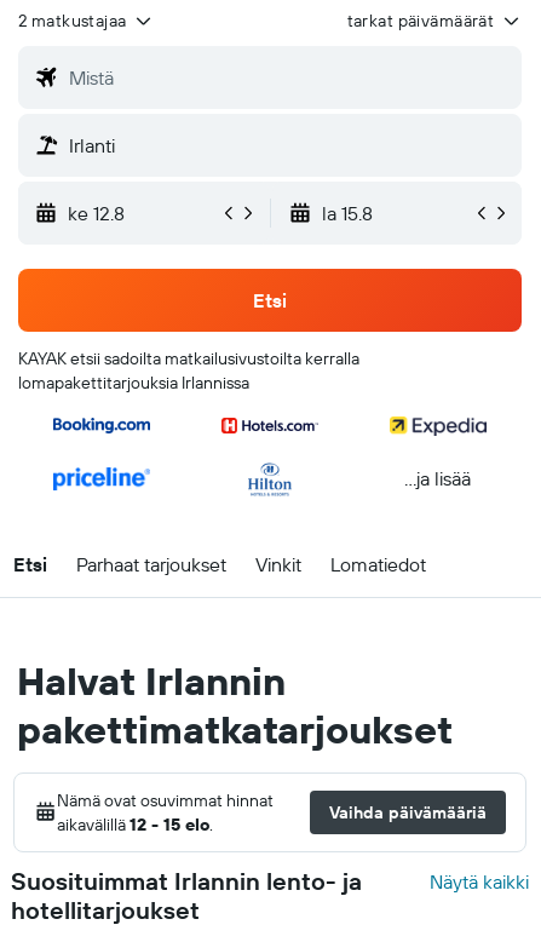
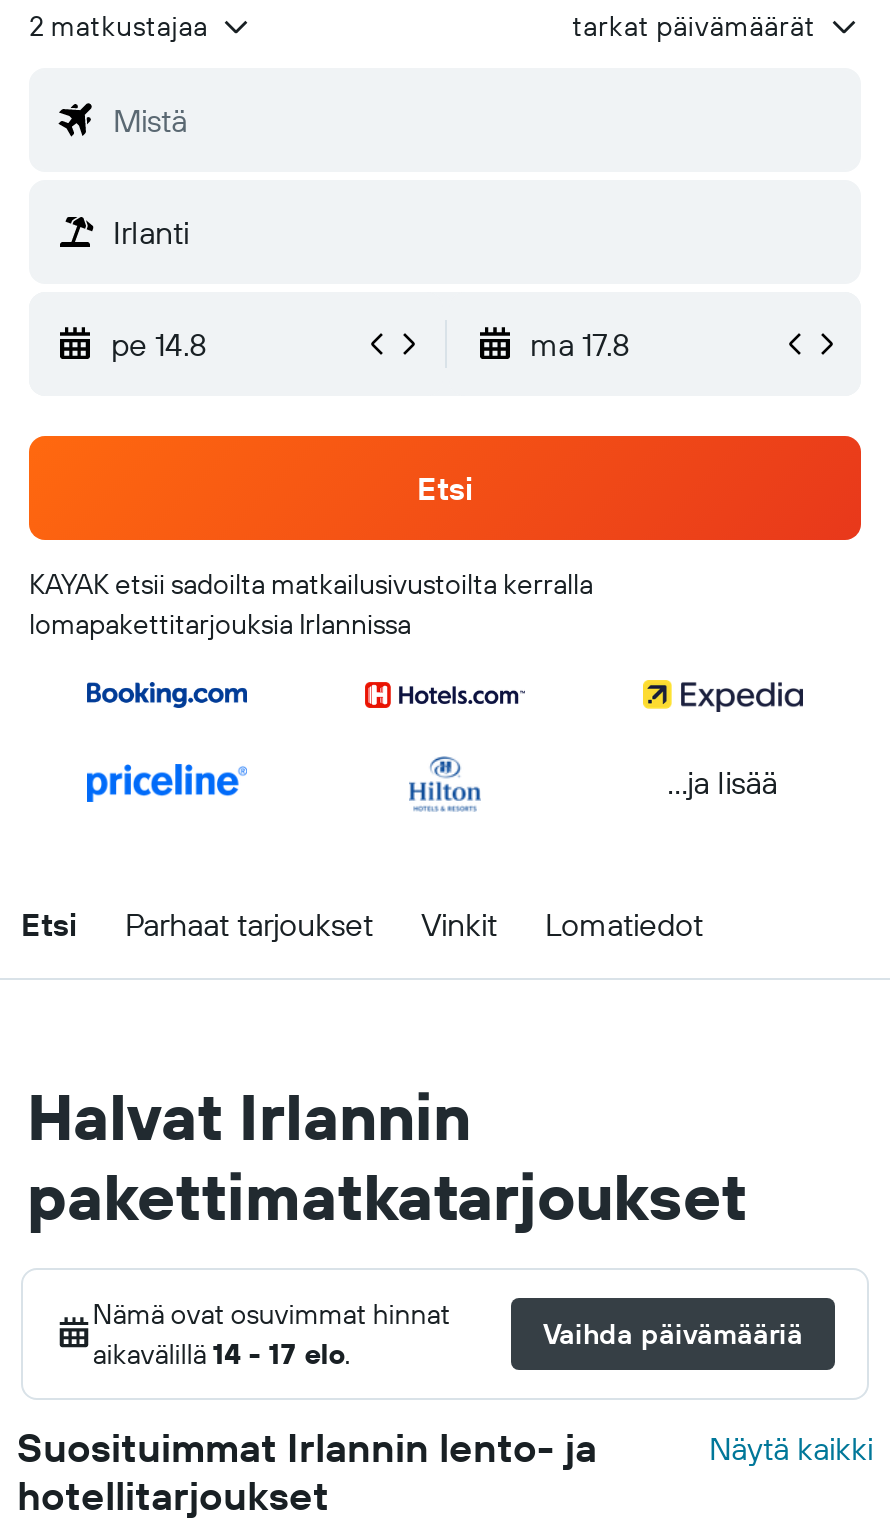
[68,201,372,225] ke 12.8 | la 15.8 -> [111,324,630,364] pe 14.8 | ma 17.8
[57,813,213,835] aikavälillä 12 - 15 elo. -> [93,1336,351,1372] aikavälillä 14 - 17 elo.

